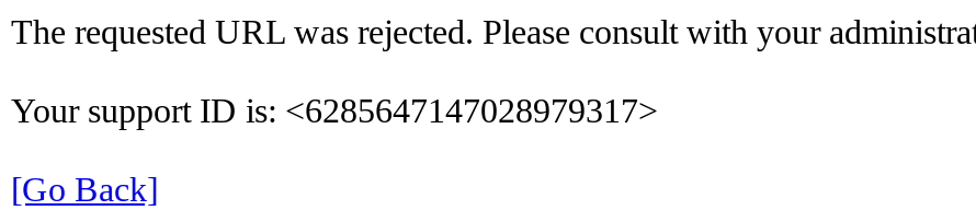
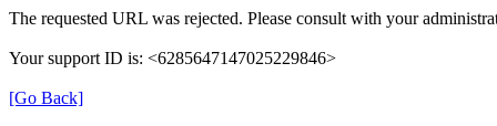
[11,92,658,129] Your support ID is: <6285647147028979317> -> [9,49,336,67] Your support ID is: <6285647147025229846>

